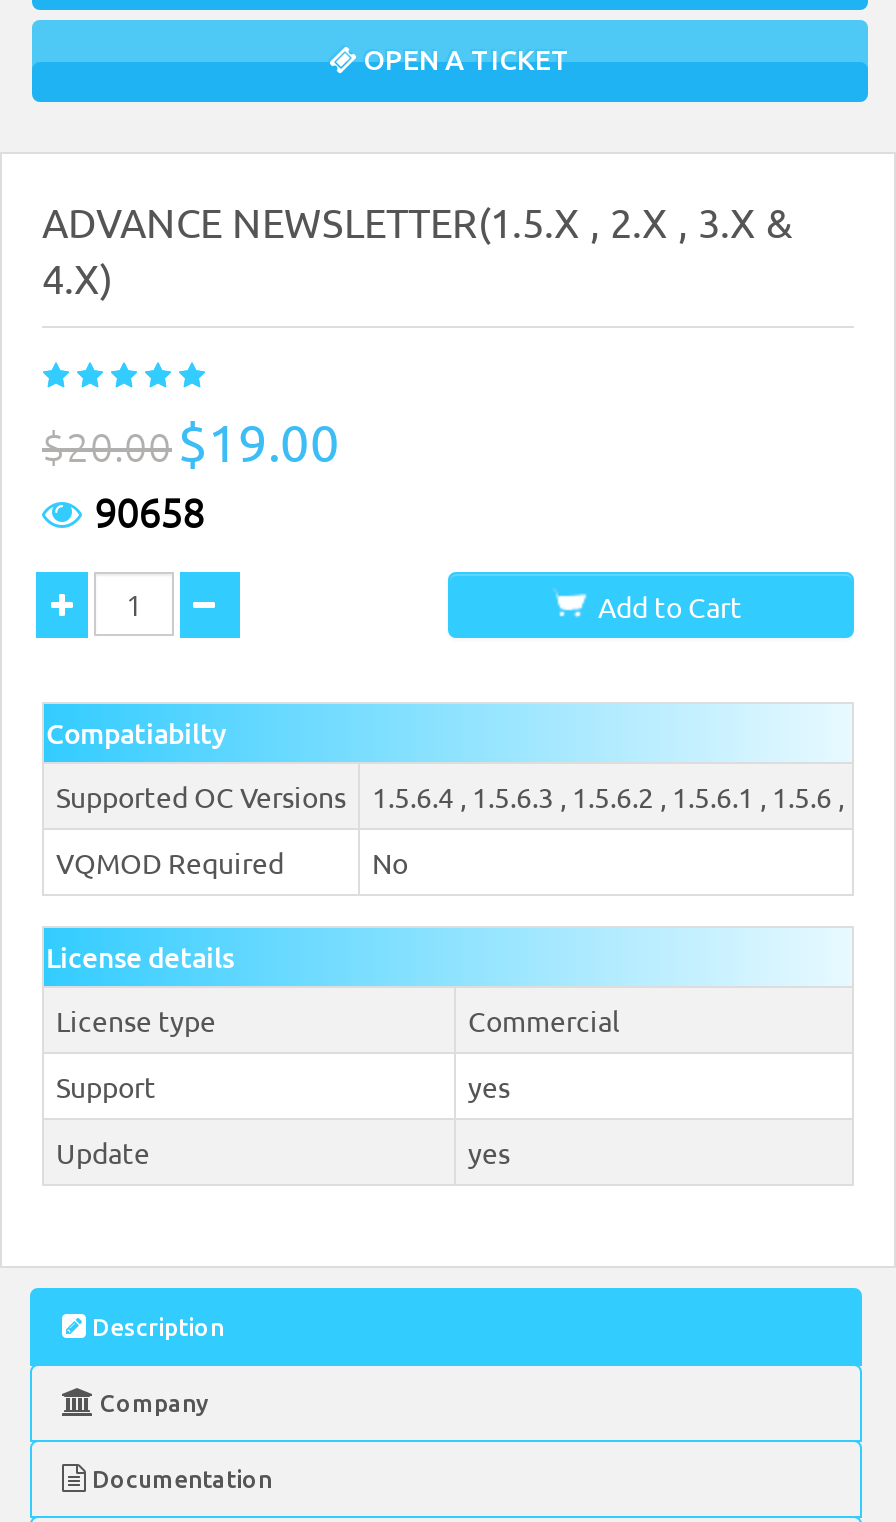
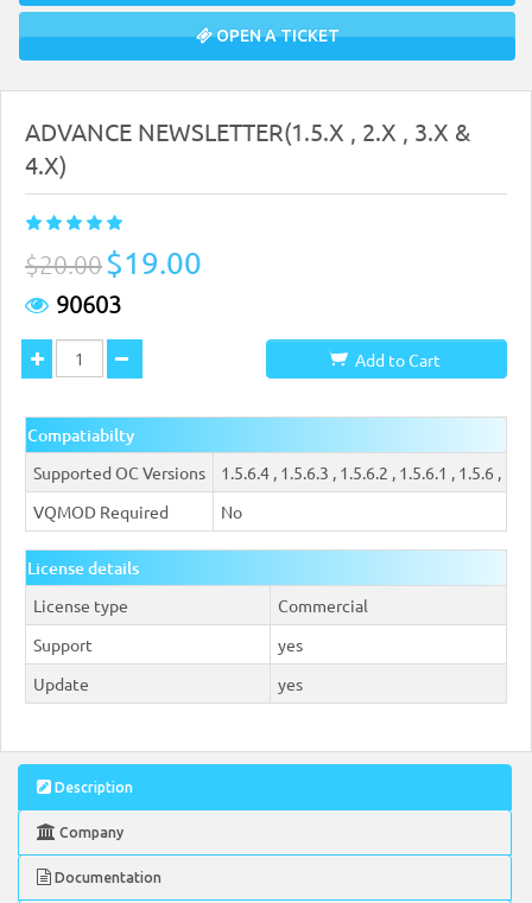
[94,488,204,536] 90658 -> [56,290,121,318] 90603

